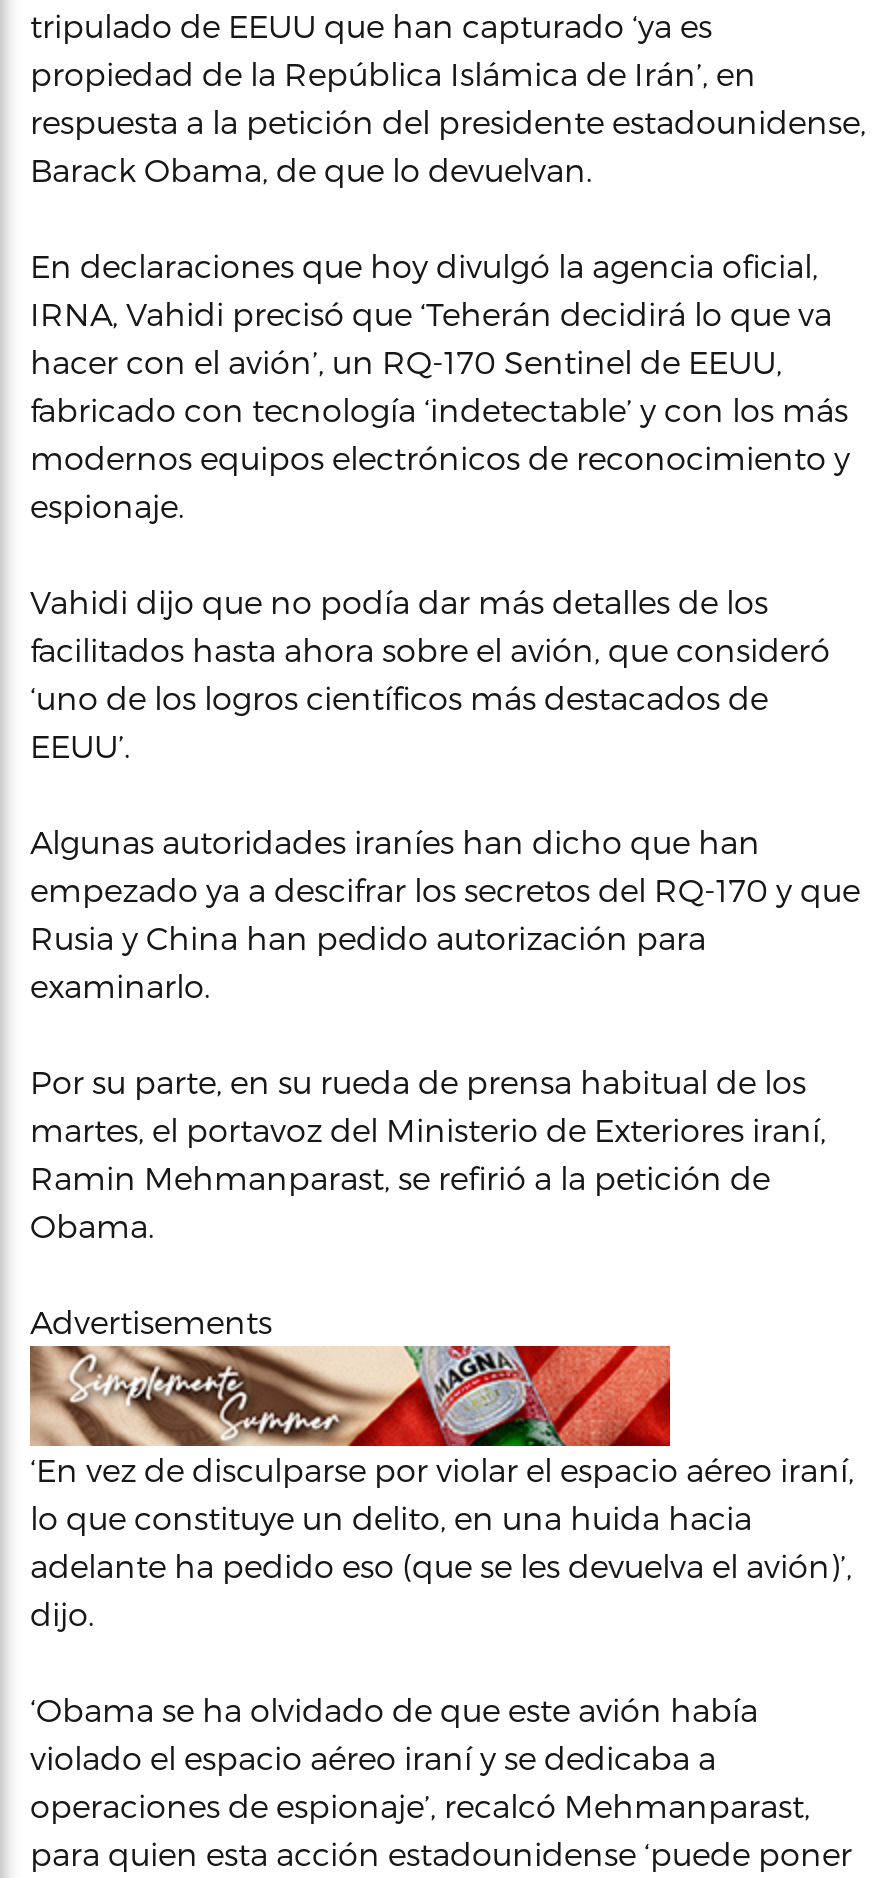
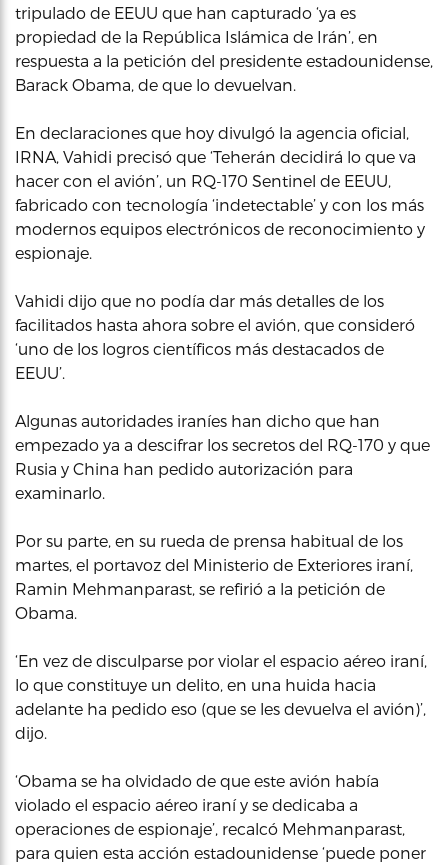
[30,1302,272,1340] Advertisements -> none
[28,1344,672,1446] [image] -> none

